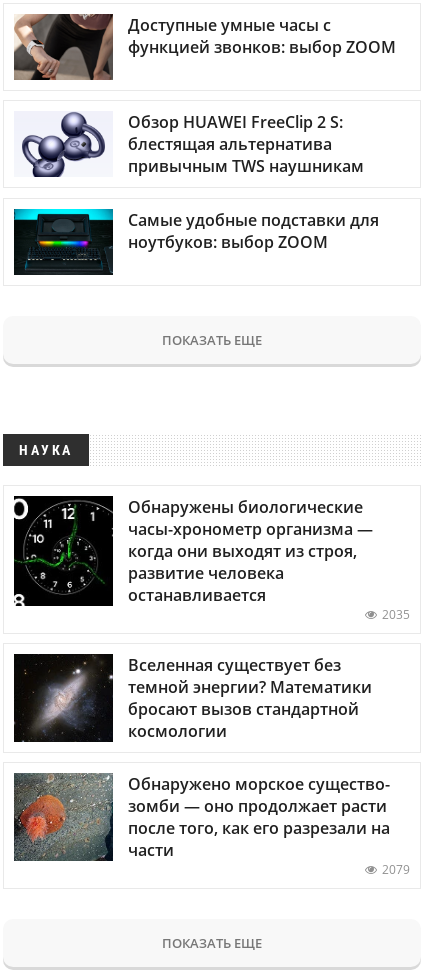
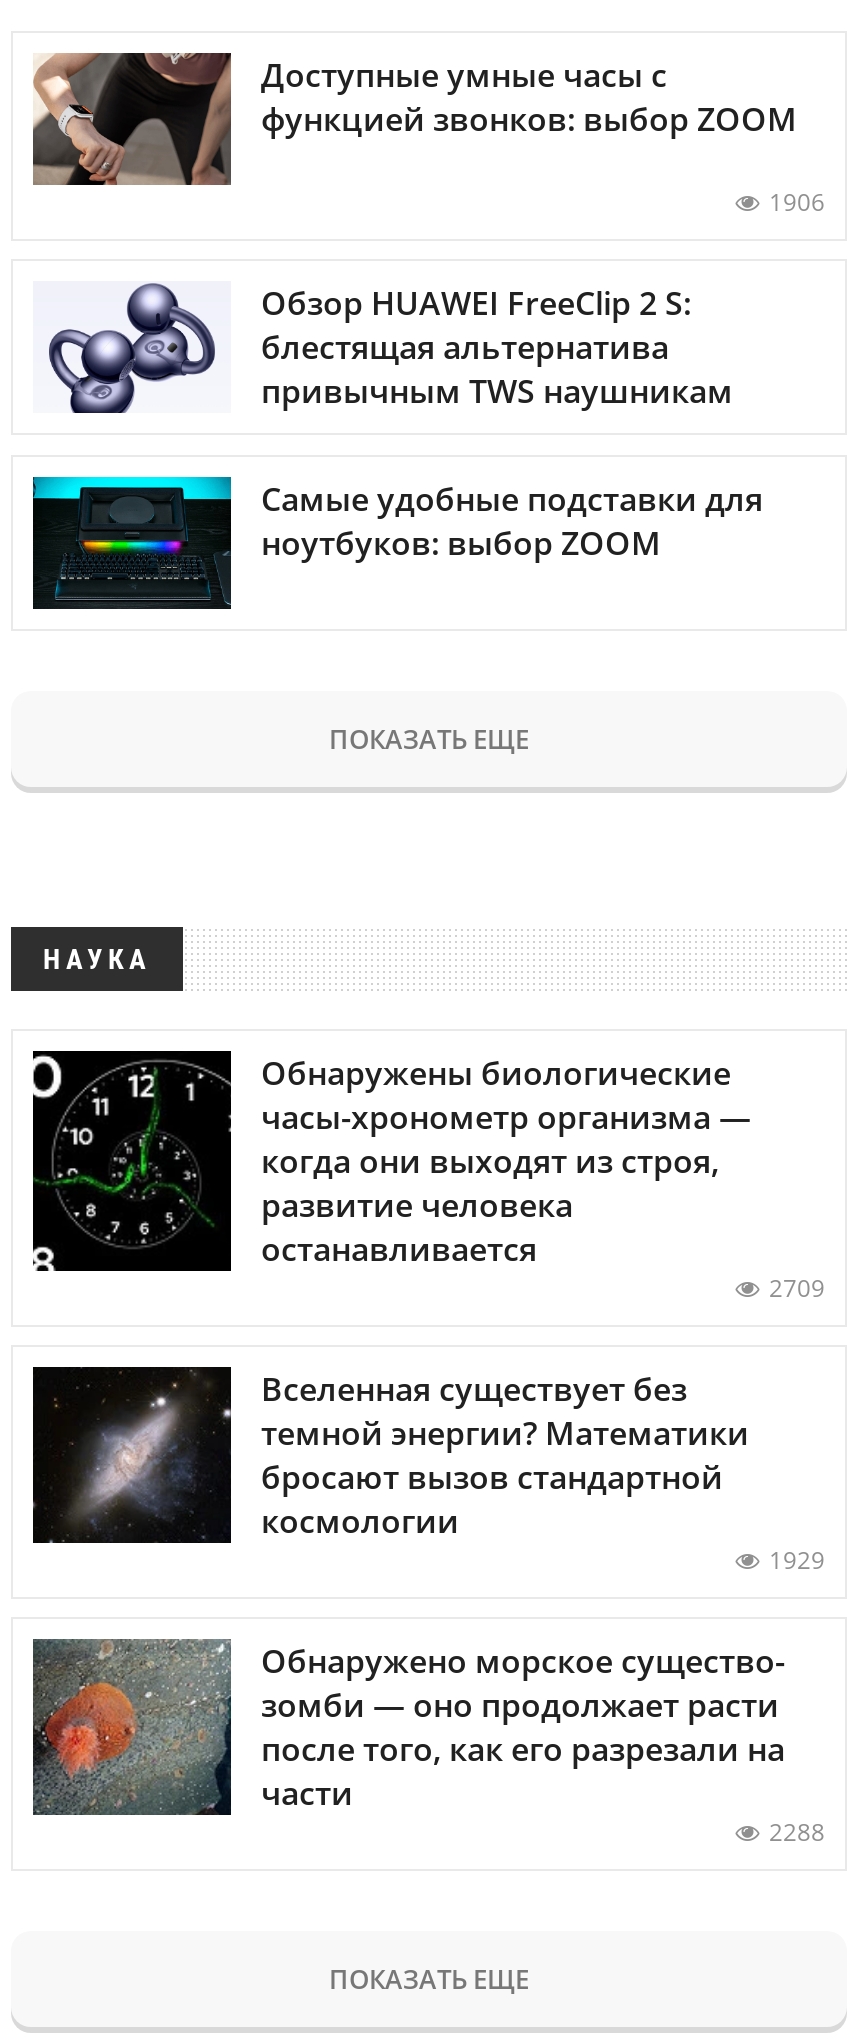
none -> [769,185,825,219] 1906
[382,606,410,623] 2035 -> [769,1270,825,1304] 2709
none -> [769,1543,825,1577] 1929
[382,861,410,878] 2079 -> [769,1815,825,1849] 2288

